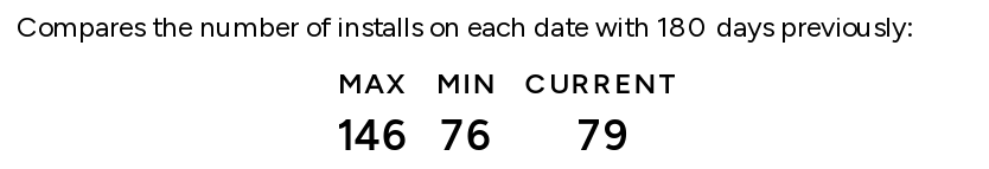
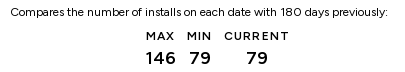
[337,110,630,162] 146 76 79 -> [146,47,268,69] 146 79 79

